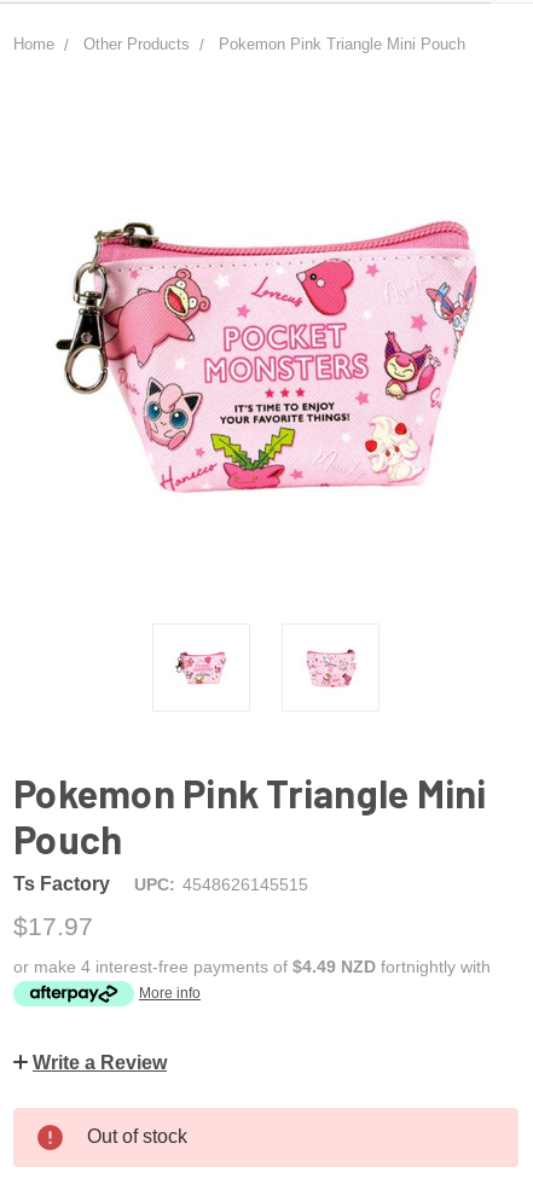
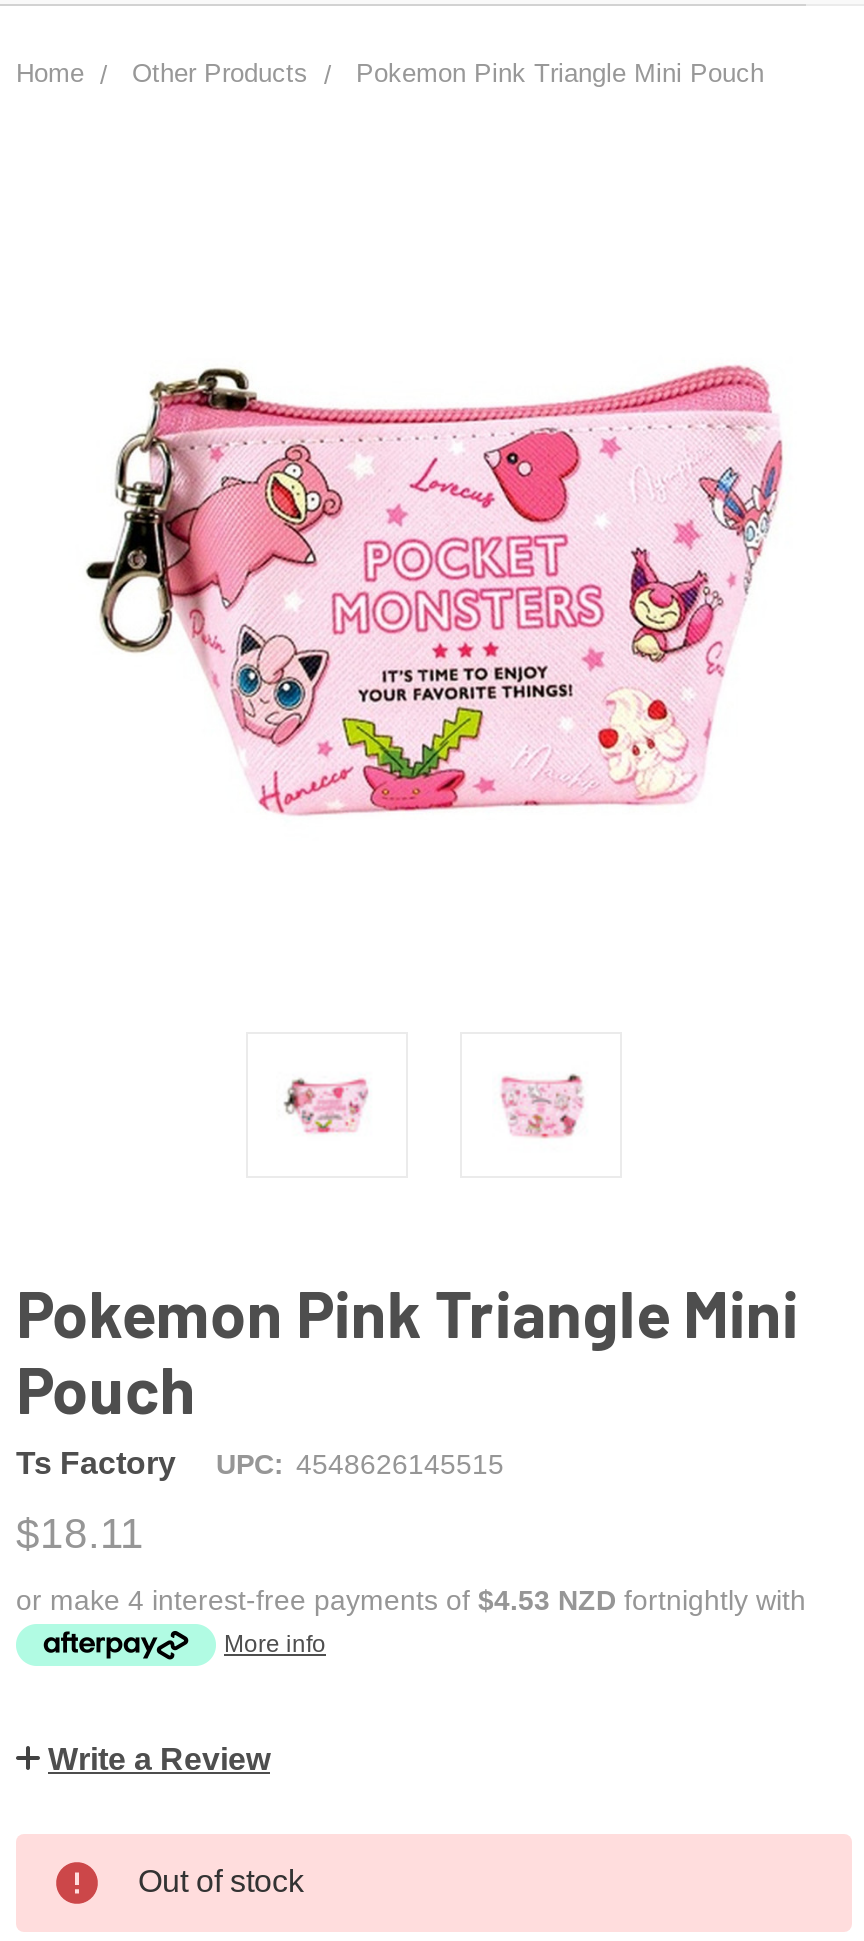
[13,912,93,940] $17.97 -> [16,1510,144,1556] $18.11
[13,957,491,976] or make 4 interest-free payments of $4.49 NZD fortnightly with -> [16,1584,806,1616] or make 4 interest-free payments of $4.53 NZD fortnightly with

